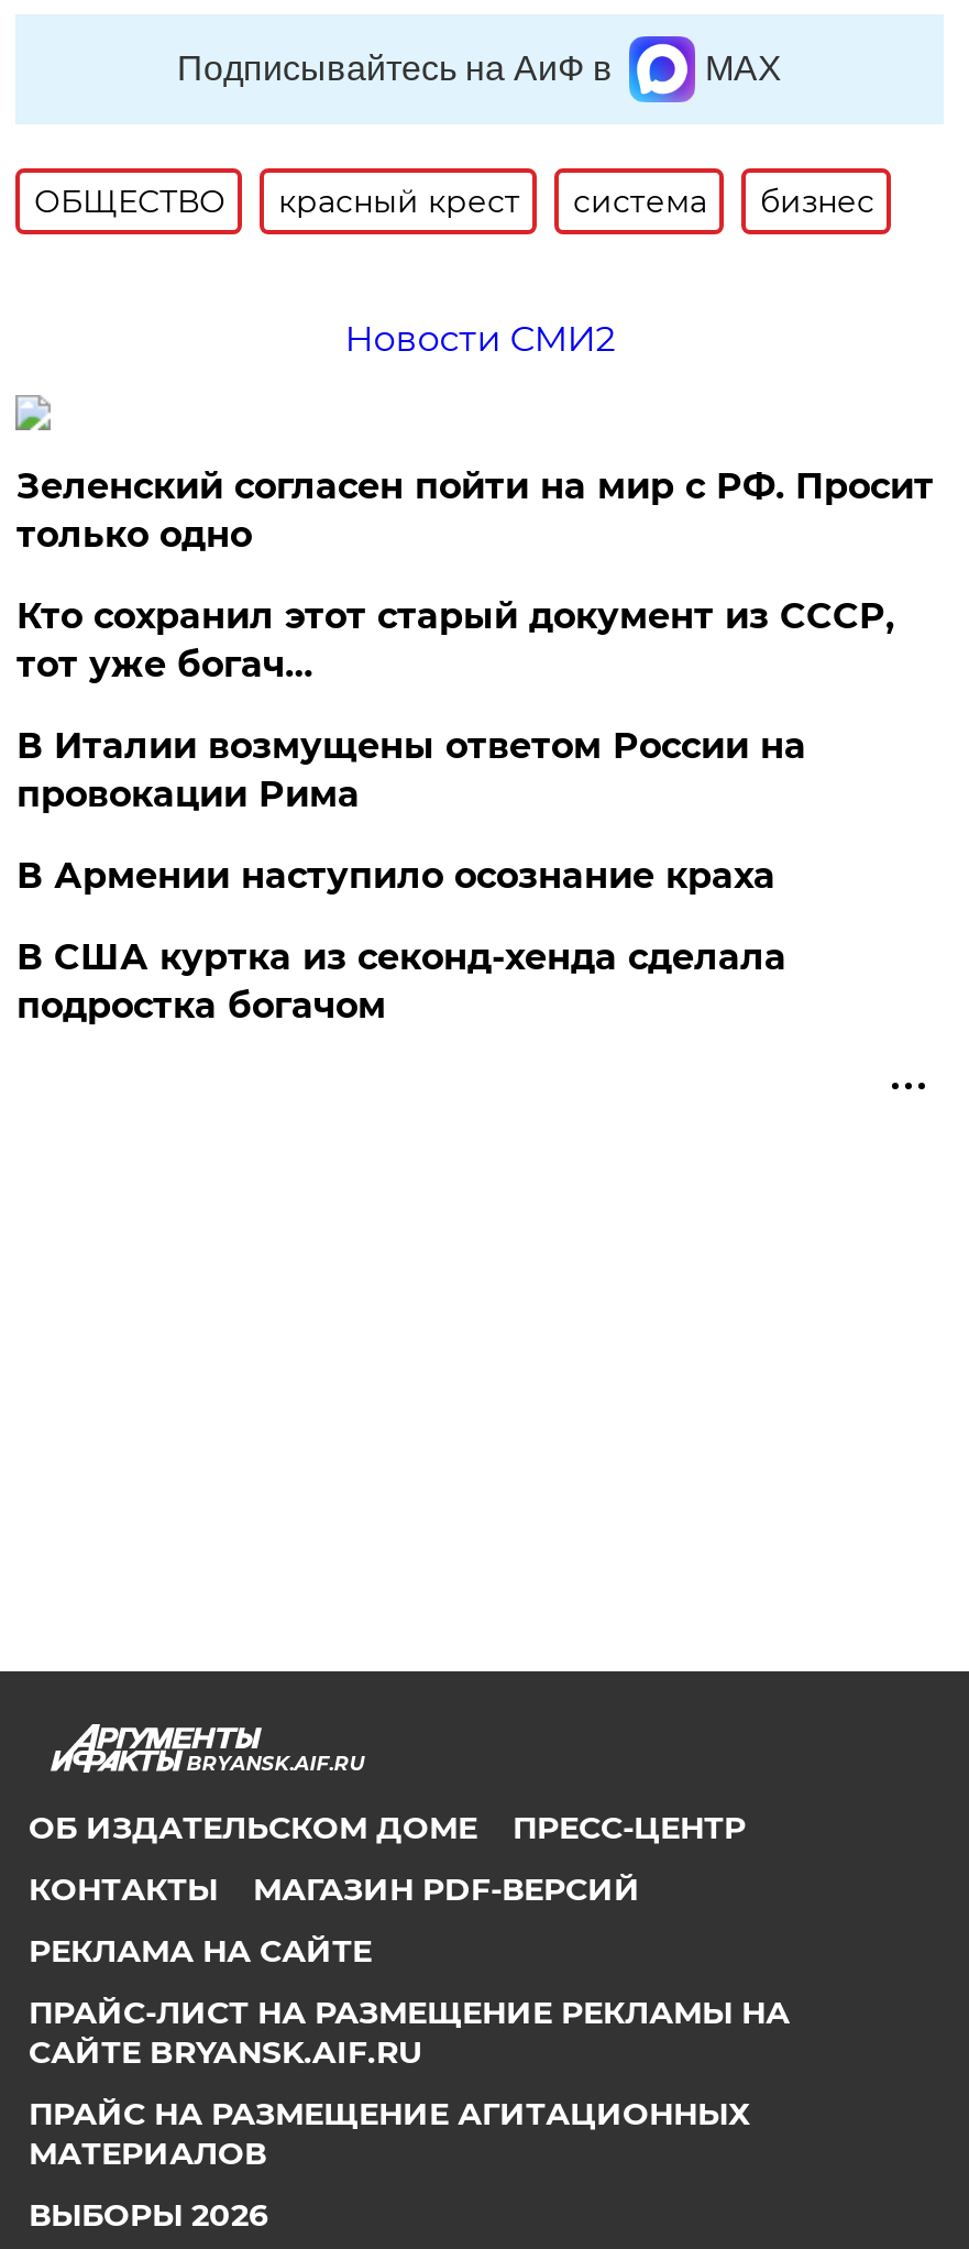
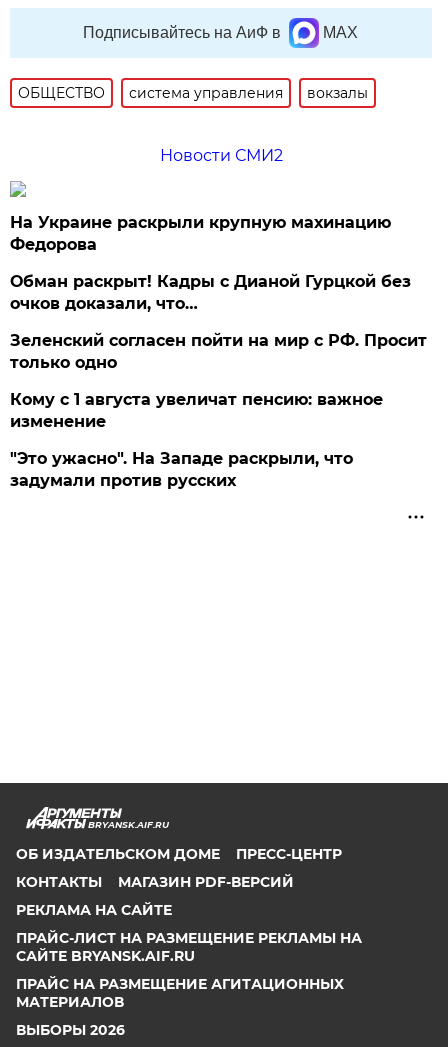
[278,182,874,221] красный крест | система | бизнес -> [129,84,368,102] система управления | вокзалы
none -> [10,213,411,313] На Украине раскрыли крупную махинацию | Федорова | Обман раскрыт! Кадры с Дианой Гурцкой без | очков доказали, что…
moved [16,465,934,556] -> [10,331,427,372]: Зеленский согласен пойти на мир с РФ. Просит | только одно
[16,595,894,1027] Кто сохранил этот старый документ из СССР, | тот уже богач… | В Италии возмущены ответом России на | провокации Рима | В Армении наступило осознание краха | В США куртка из секонд-хенда сделала | подростка богачом -> [10,390,383,490] Кому с 1 августа увеличат пенсию: важное | изменение | "Это ужасно". На Западе раскрыли, что | задумали против русских

